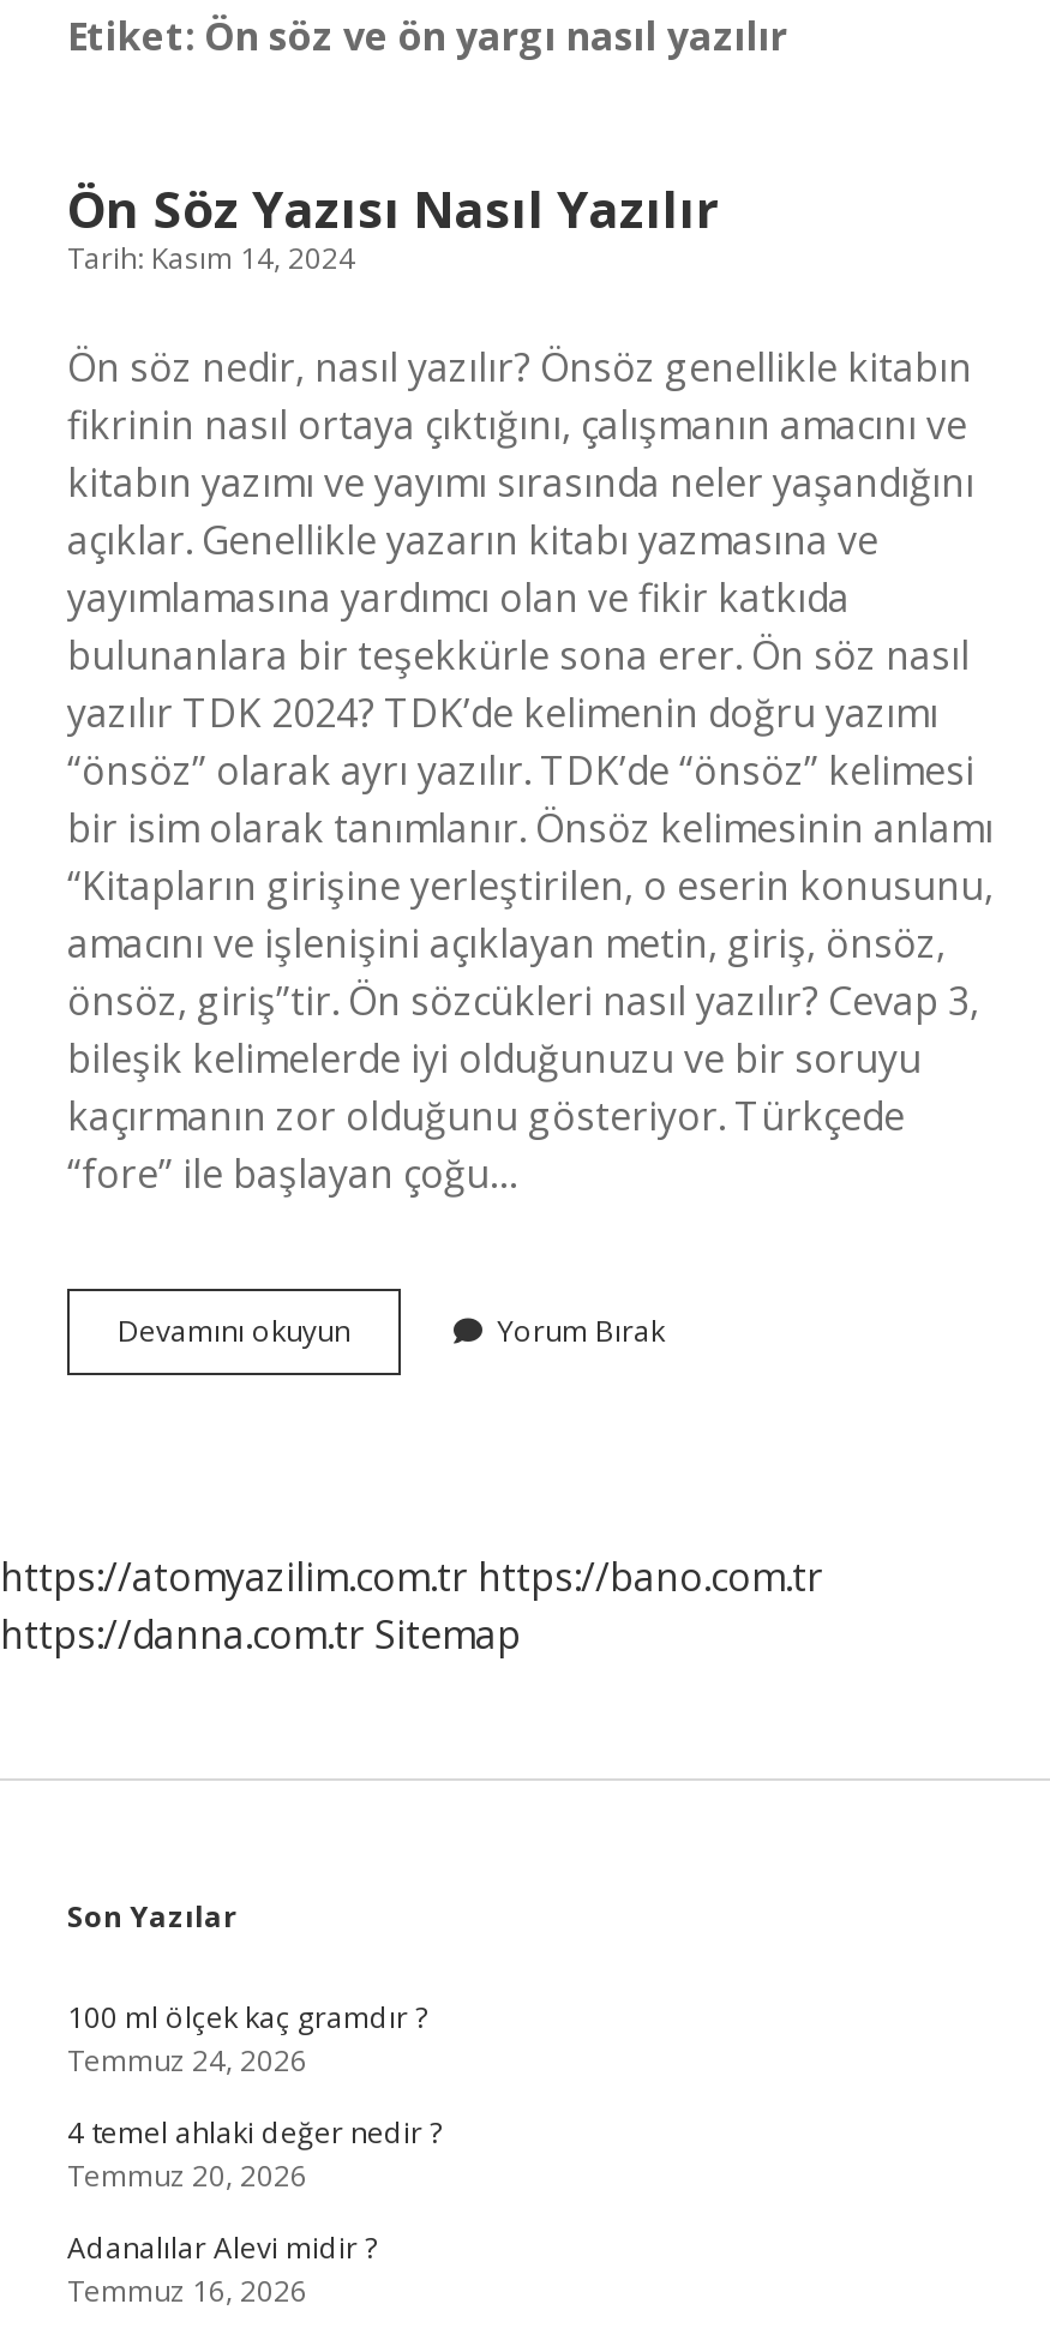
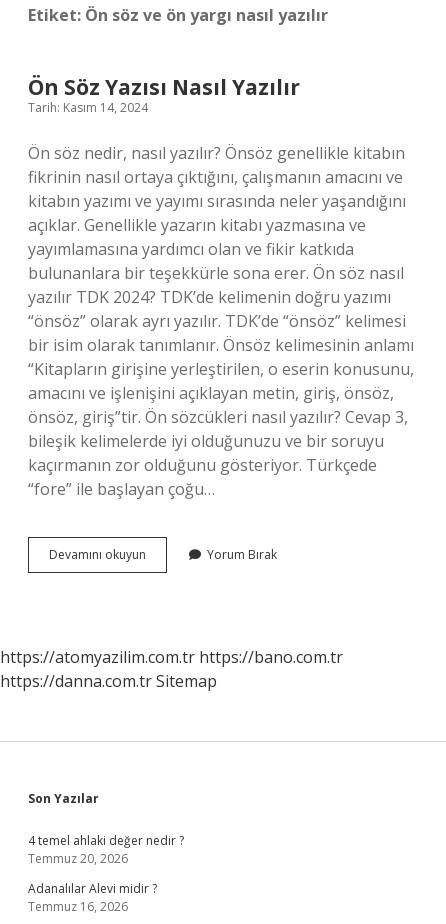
[67,1997,427,2081] 100 ml ölçek kaç gramdır ? | Temmuz 24, 2026 -> none

